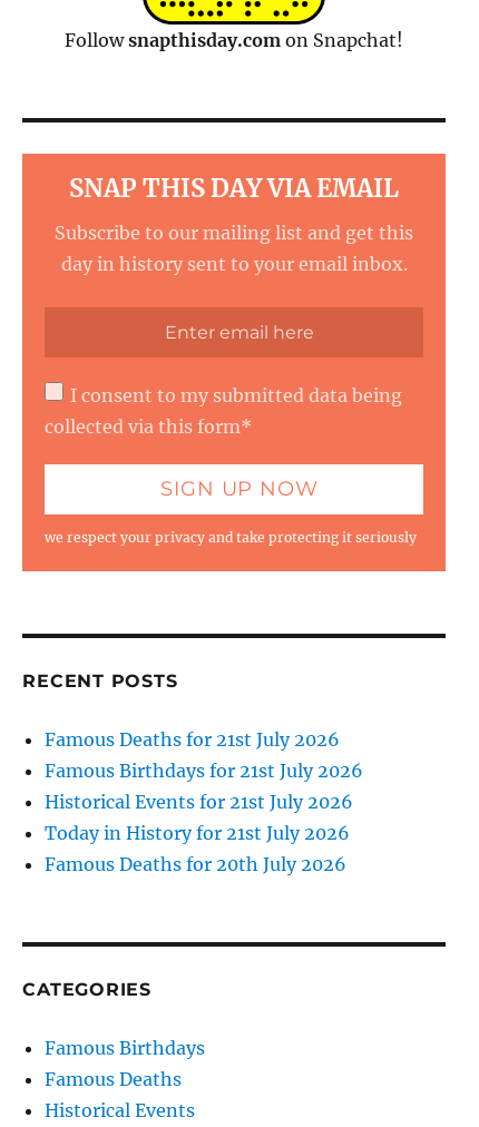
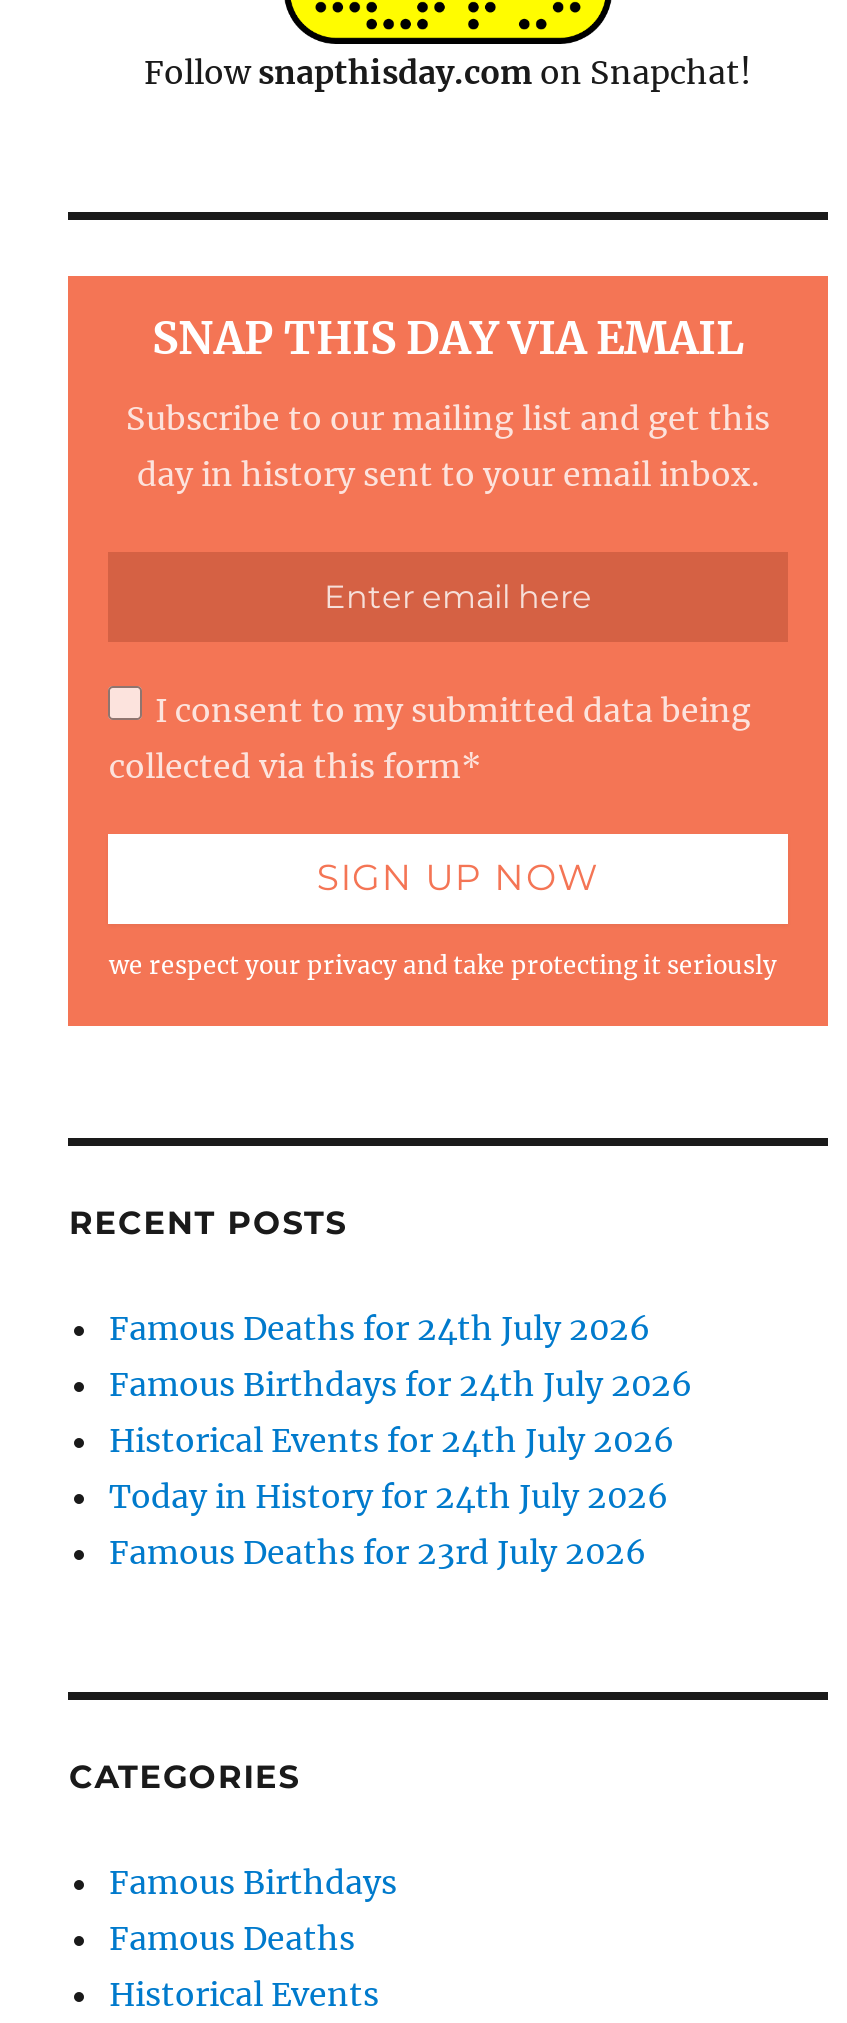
[45,728,340,750] Famous Deaths for 21st July 2026 -> [109,1307,651,1347] Famous Deaths for 24th July 2026
[45,759,364,781] Famous Birthdays for 21st July 2026 -> [109,1363,693,1403] Famous Birthdays for 24th July 2026
[45,790,354,812] Historical Events for 21st July 2026 -> [109,1419,675,1459] Historical Events for 24th July 2026
[45,821,350,844] Today in History for 21st July 2026 -> [109,1475,669,1515] Today in History for 24th July 2026
[45,852,347,875] Famous Deaths for 20th July 2026 -> [109,1531,647,1571] Famous Deaths for 23rd July 2026

